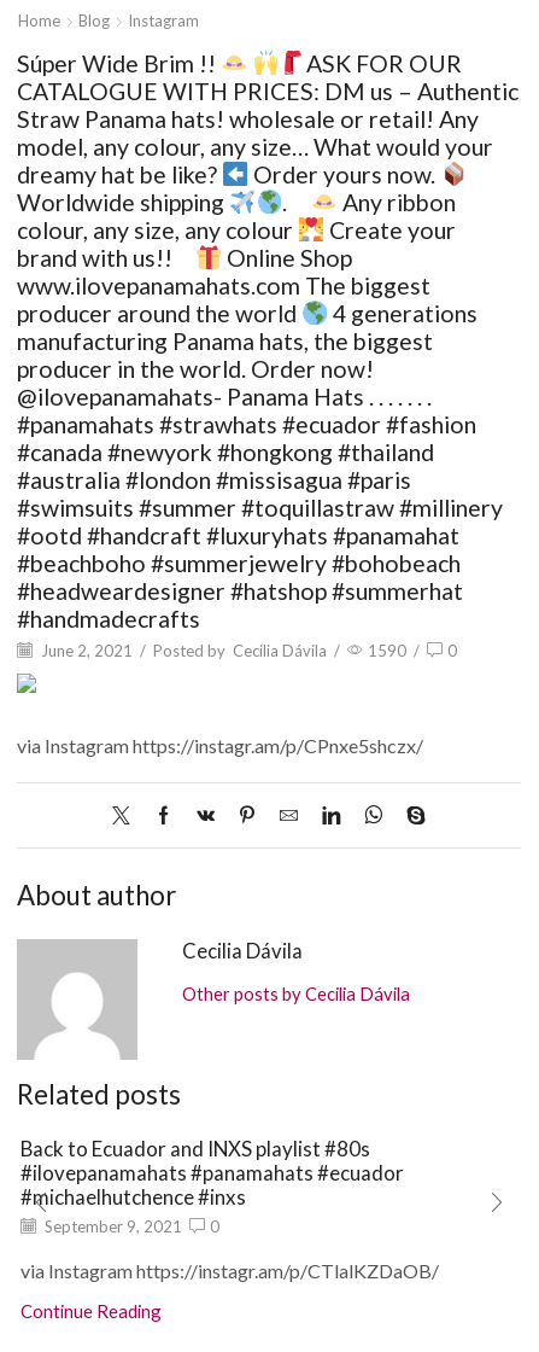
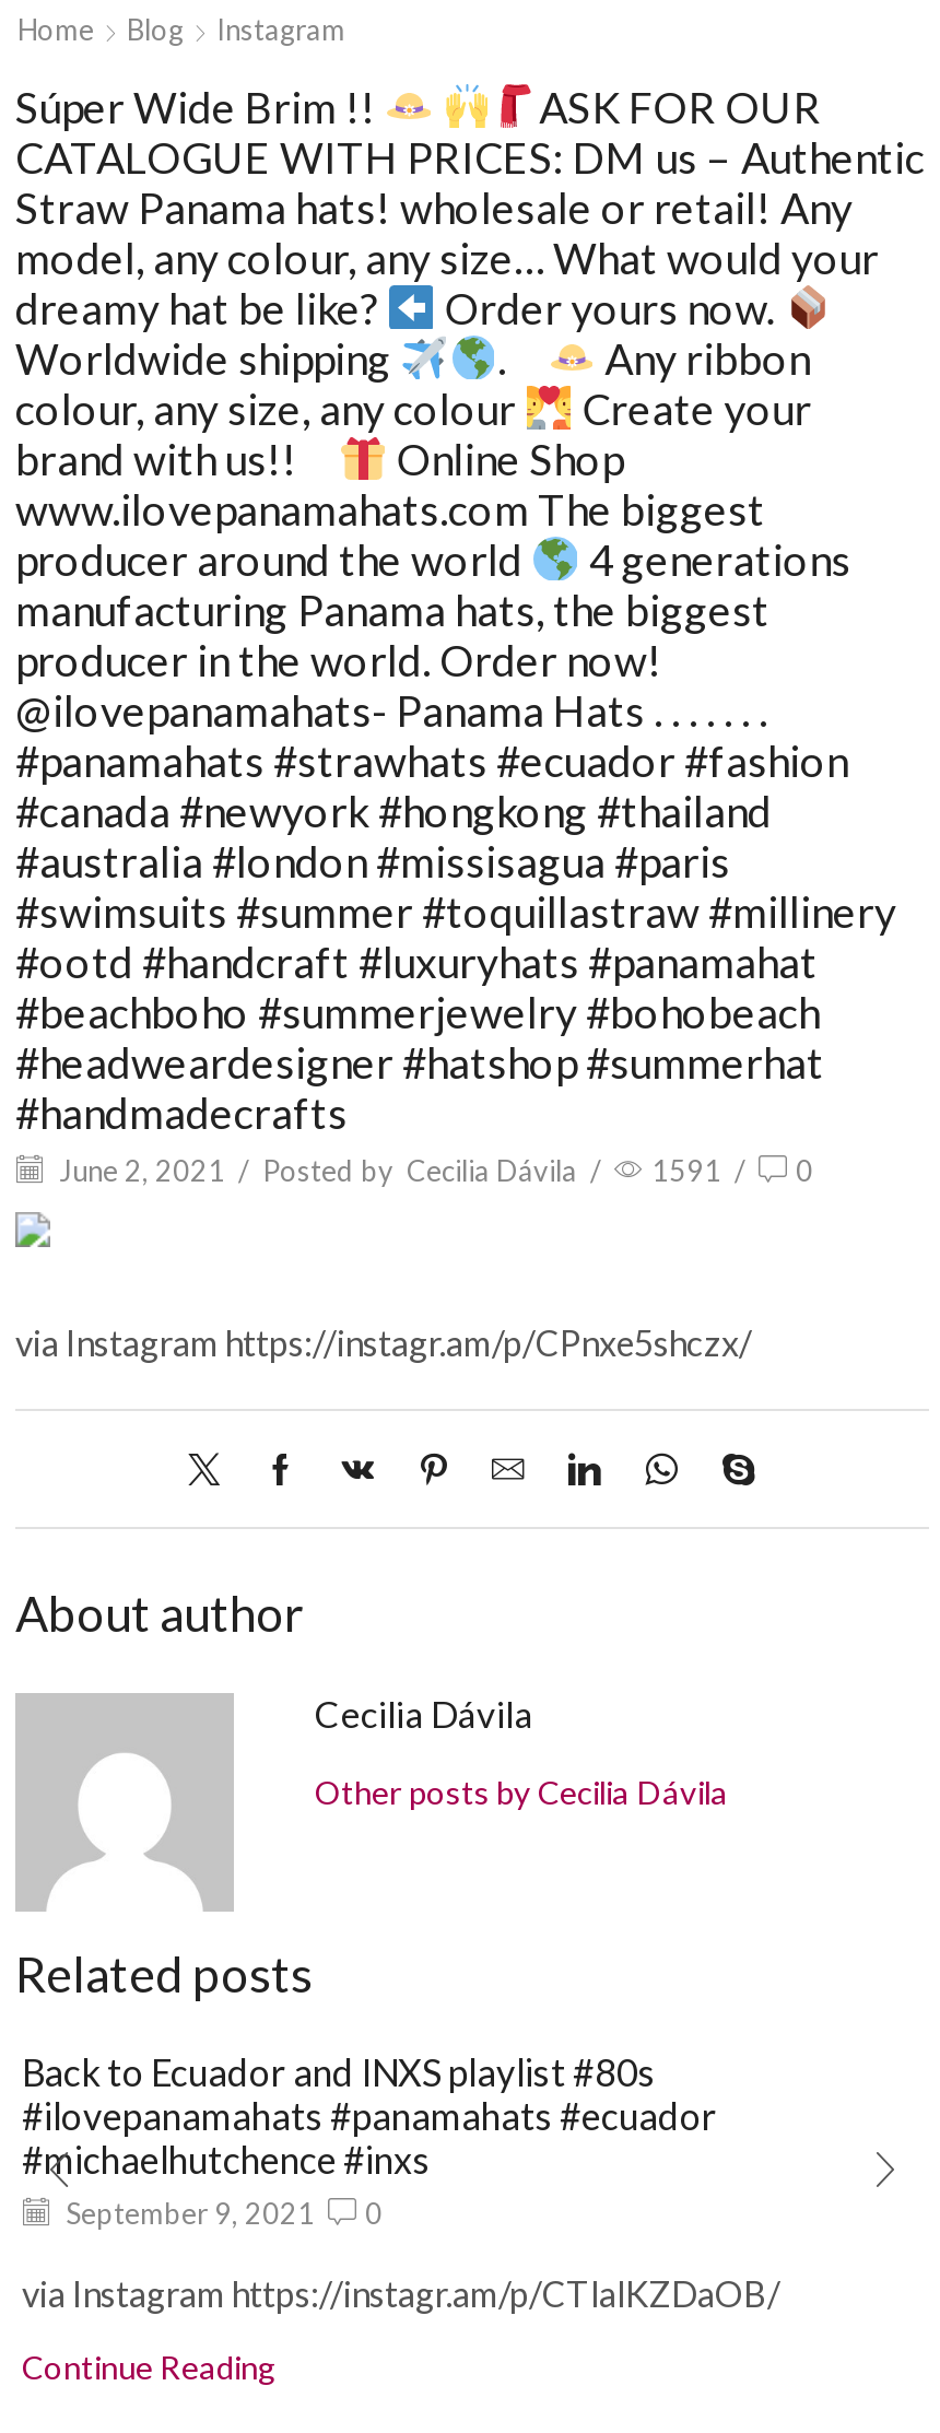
[37,641,457,660] June 2, 2021 / Posted by Cecilia Dávila / 1590 / 0 -> [52,1153,813,1188] June 2, 2021 / Posted by Cecilia Dávila / 1591 / 0

